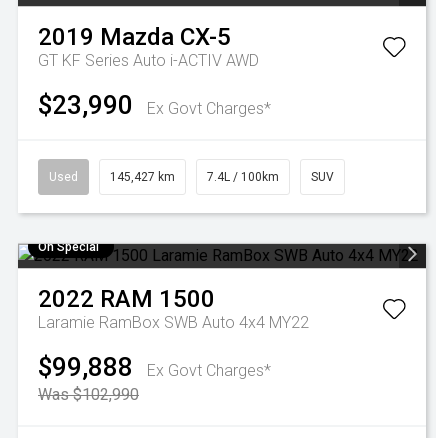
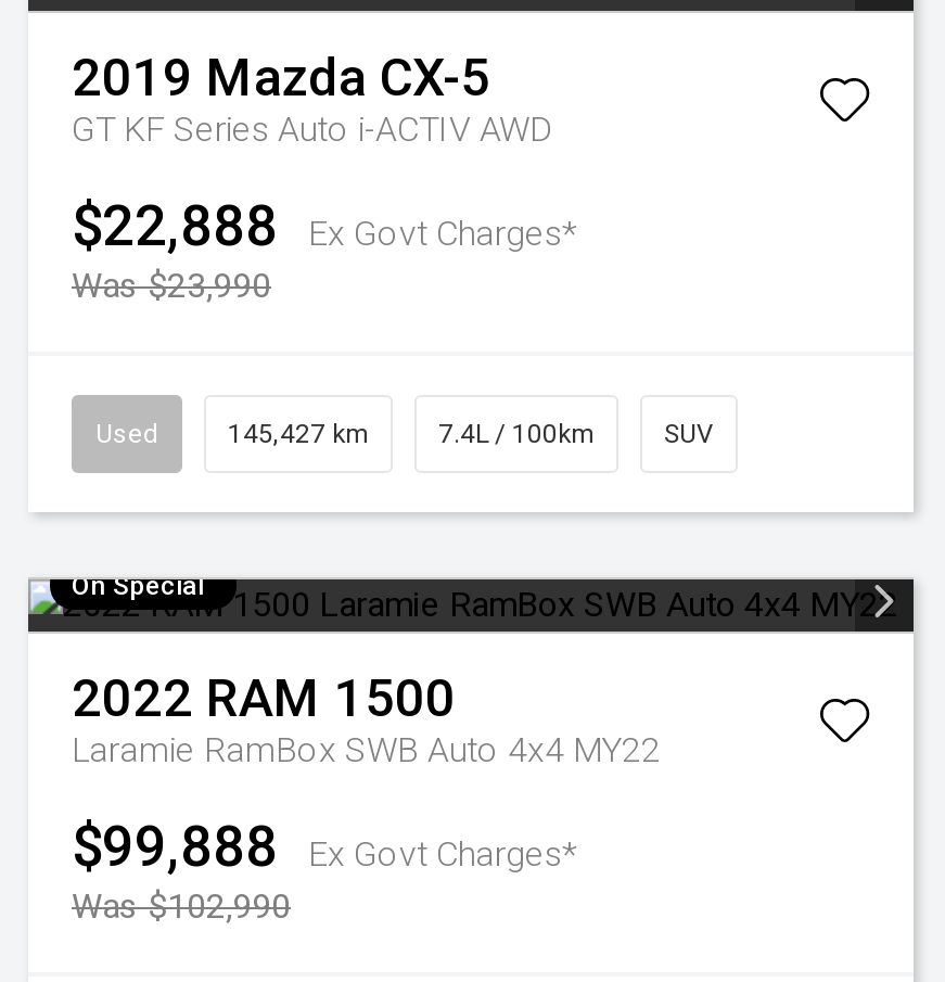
[38,90,271,120] $23,990 Ex Govt Charges* -> [72,193,577,258] $22,888 Ex Govt Charges*
none -> [72,265,271,306] Was $23,990

